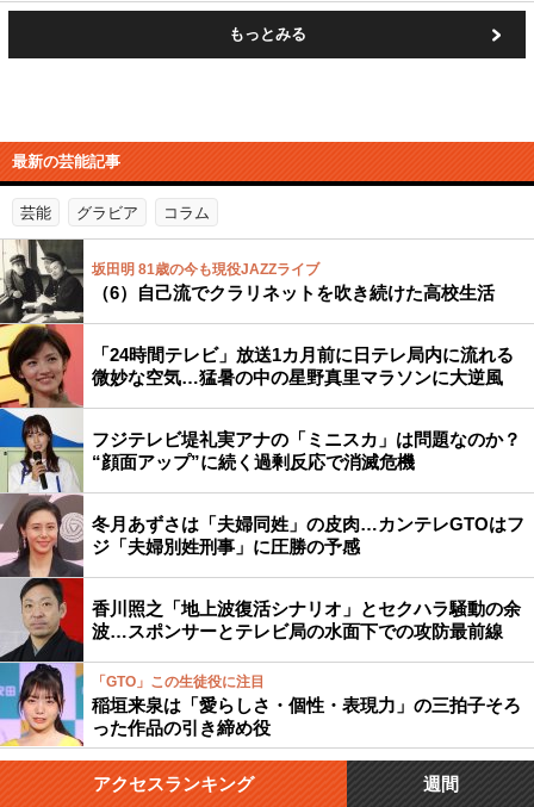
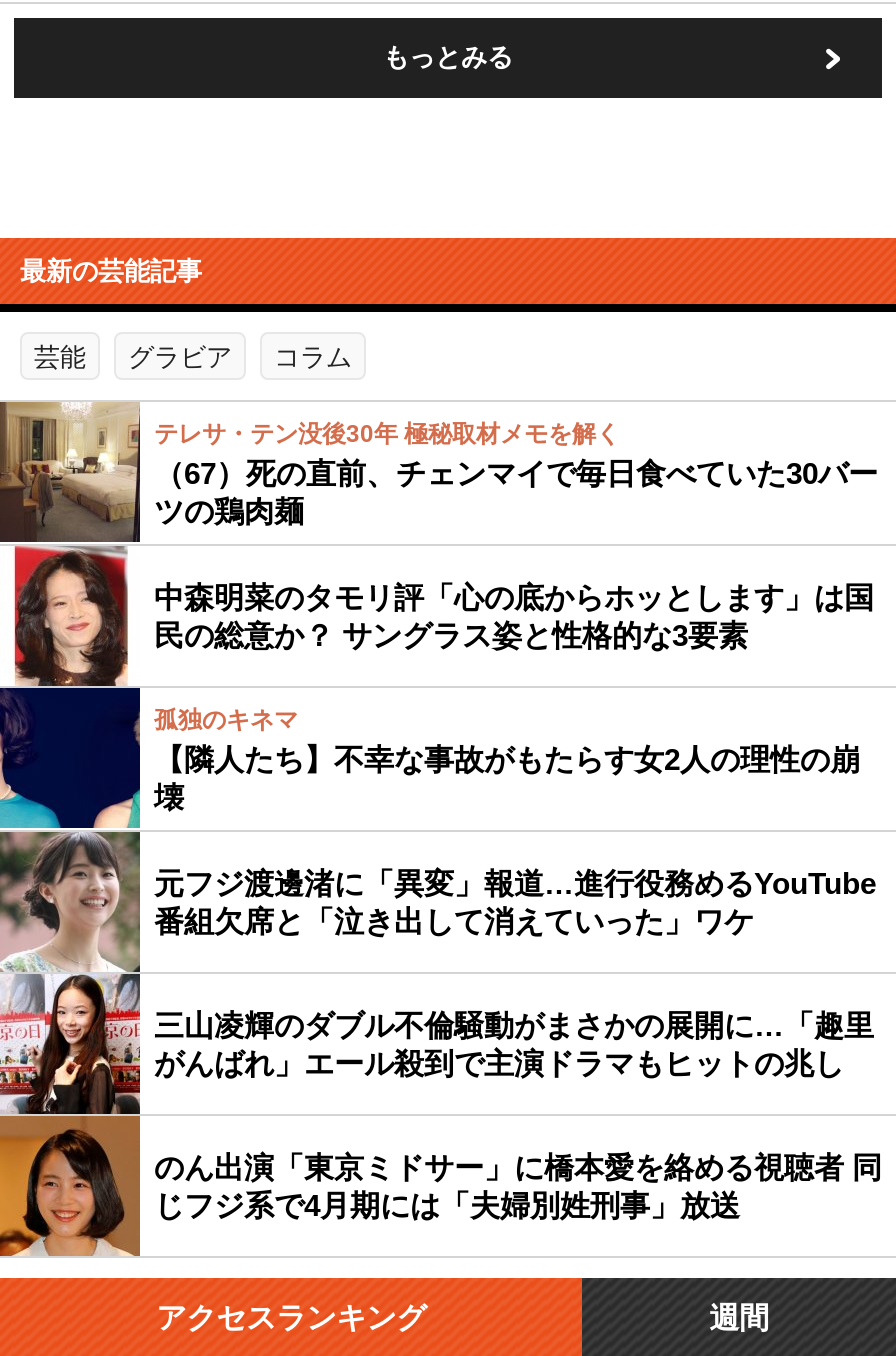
[4,238,495,747] [image] | 坂田明 81歳の今も現役JAZZライブ | （6）自己流でクラリネットを吹き続けた高校生活 -> [6,400,878,1258] [image] | テレサ・テン没後30年 極秘取材メモを解く | （67）死の直前、チェンマイで毎日食べていた30バー | ツの鶏肉麺
[92,344,514,387] 「24時間テレビ」放送1カ月前に日テレ局内に流れる | 微妙な空気…猛暑の中の星野真里マラソンに大逆風 -> [154,580,874,652] 中森明菜のタモリ評「心の底からホッとします」は国 | 民の総意か？ サングラス姿と性格的な3要素
[92,429,521,472] フジテレビ堤礼実アナの「ミニスカ」は問題なのか？ | “顔面アップ”に続く過剰反応で消滅危機 -> [154,706,860,814] 孤独のキネマ | 【隣人たち】不幸な事故がもたらす女2人の理性の崩 | 壊
[92,514,524,557] 冬月あずさは「夫婦同姓」の皮肉…カンテレGTOはフ | ジ「夫婦別姓刑事」に圧勝の予感 -> [154,866,876,938] 元フジ渡邊渚に「異変」報道…進行役務めるYouTube | 番組欠席と「泣き出して消えていった」ワケ
[92,598,521,641] 香川照之「地上波復活シナリオ」とセクハラ騒動の余 | 波…スポンサーとテレビ局の水面下での攻防最前線 -> [154,1008,874,1080] 三山凌輝のダブル不倫騒動がまさかの展開に…「趣里 | がんばれ」エール殺到で主演ドラマもヒットの兆し
[92,673,521,738] 「GTO」この生徒役に注目 | 稲垣来泉は「愛らしさ・個性・表現力」の三拍子そろ | った作品の引き締め役 -> [154,1150,882,1222] のん出演「東京ミドサー」に橋本愛を絡める視聴者 同 | じフジ系で4月期には「夫婦別姓刑事」放送

